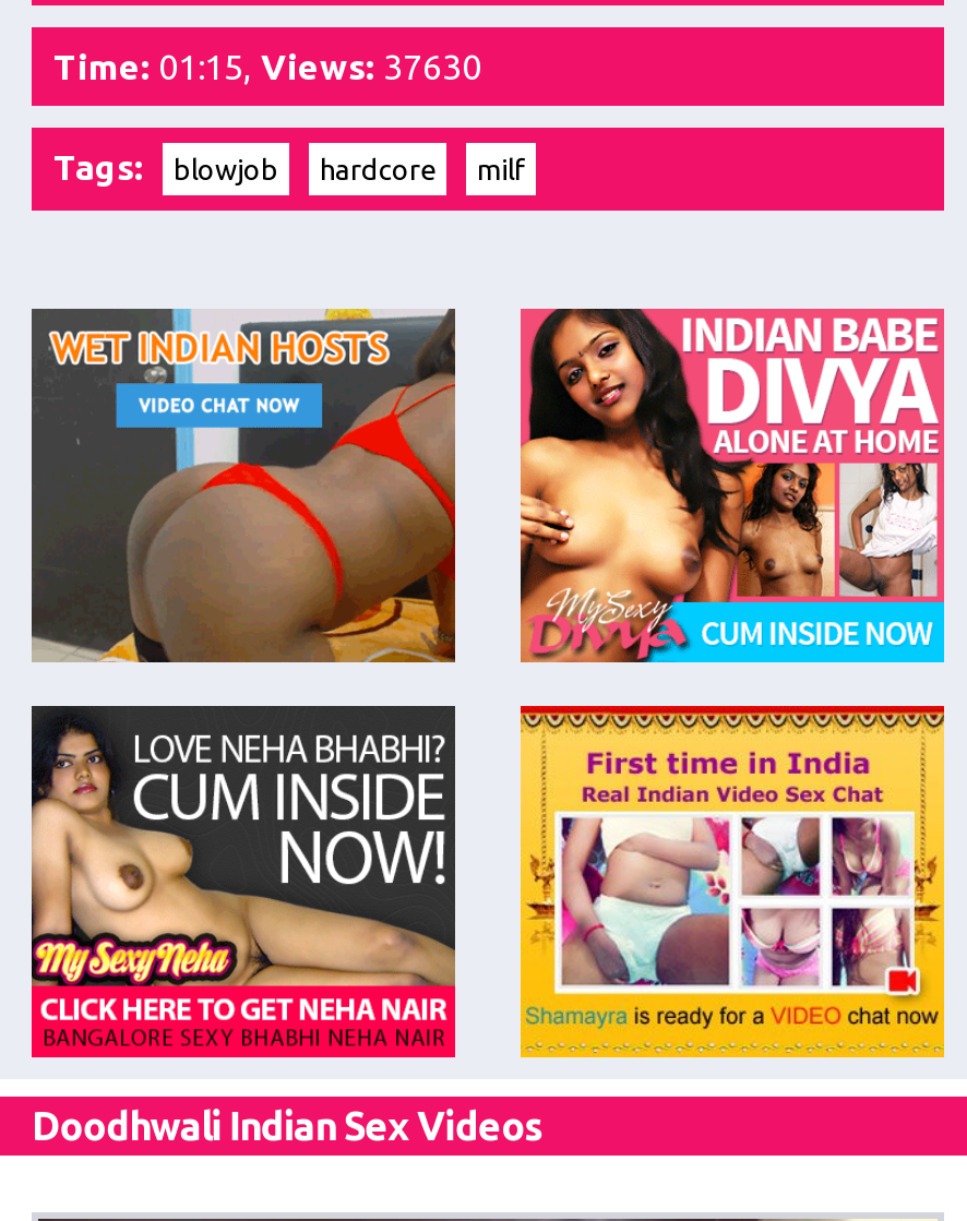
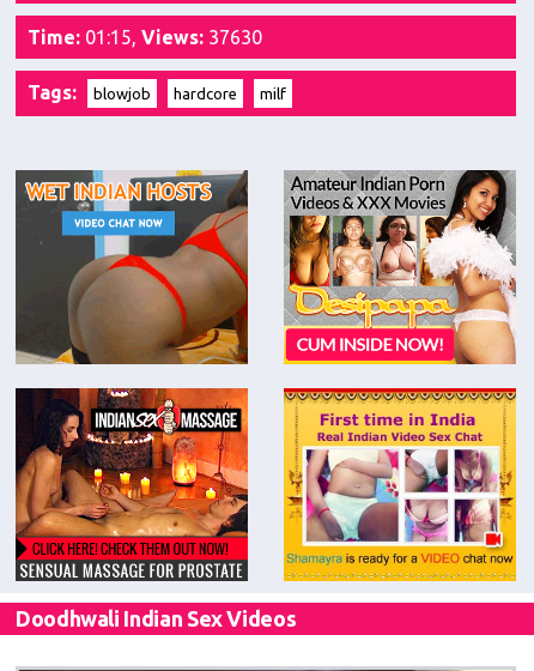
[518,307,946,665] [image] -> [284,169,517,365] [image]
[29,704,457,1060] [image] -> [14,387,249,582] [image]

